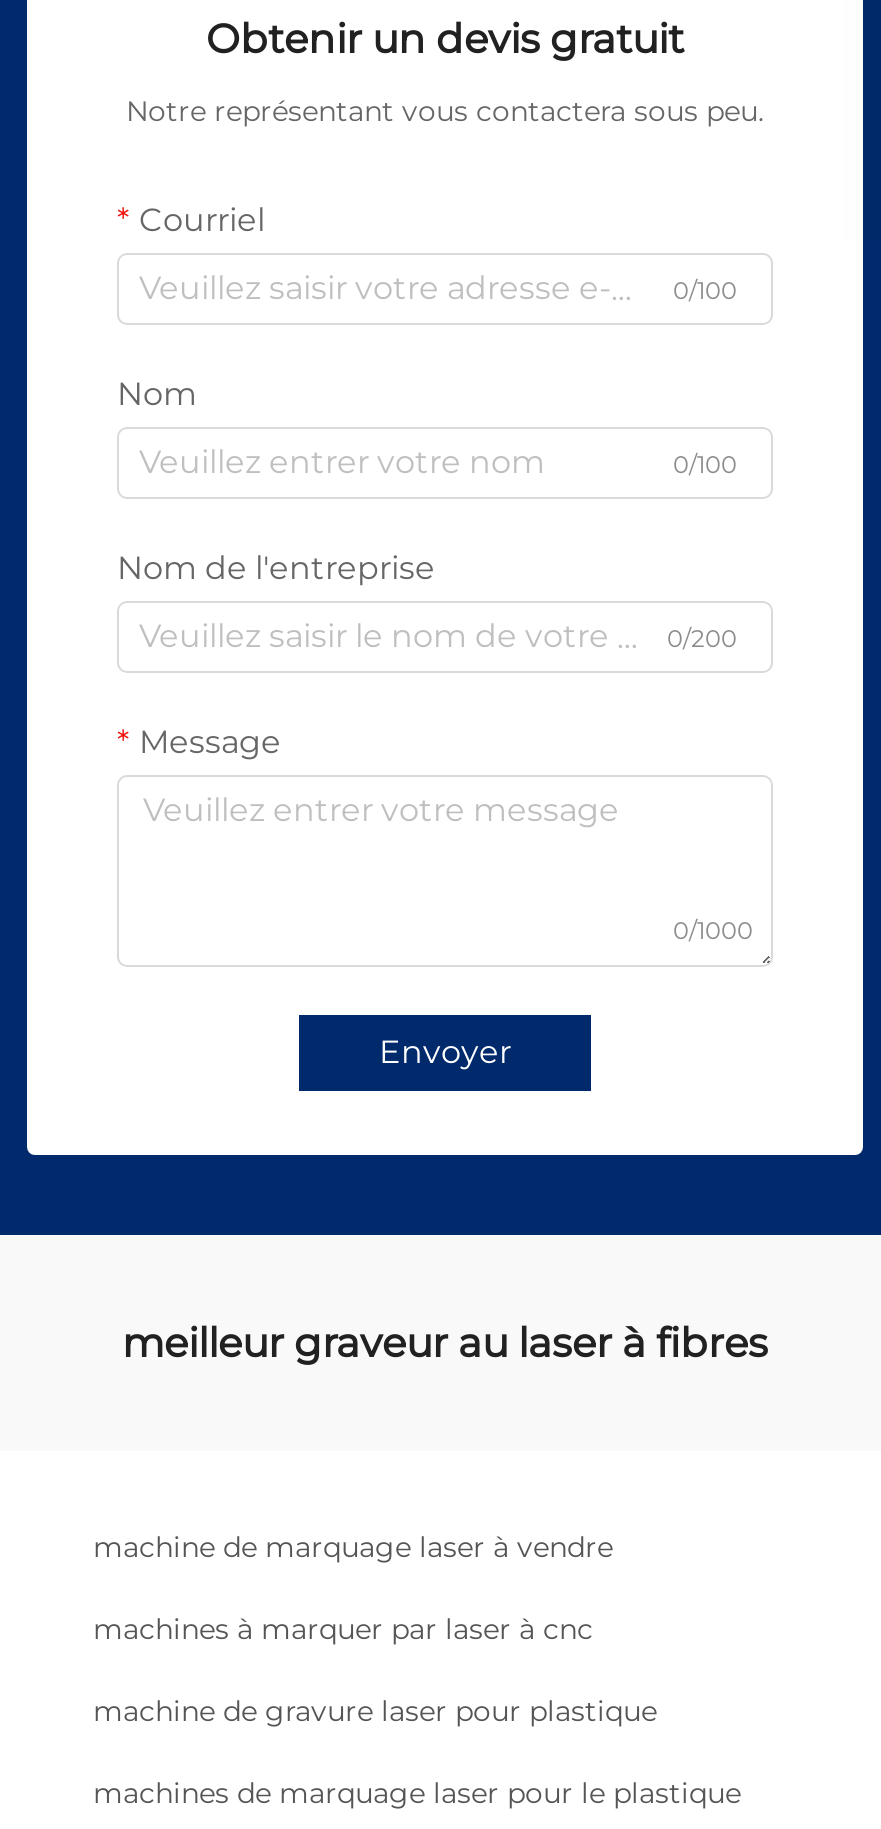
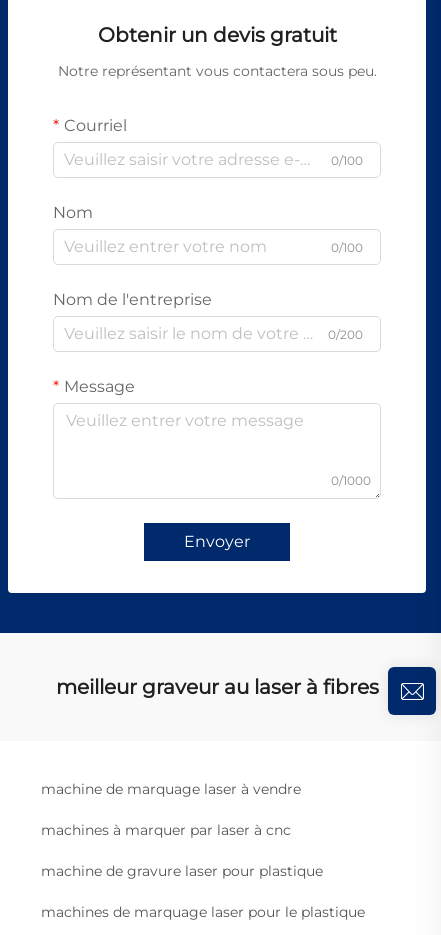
none -> [387,666,438,716] [image]

